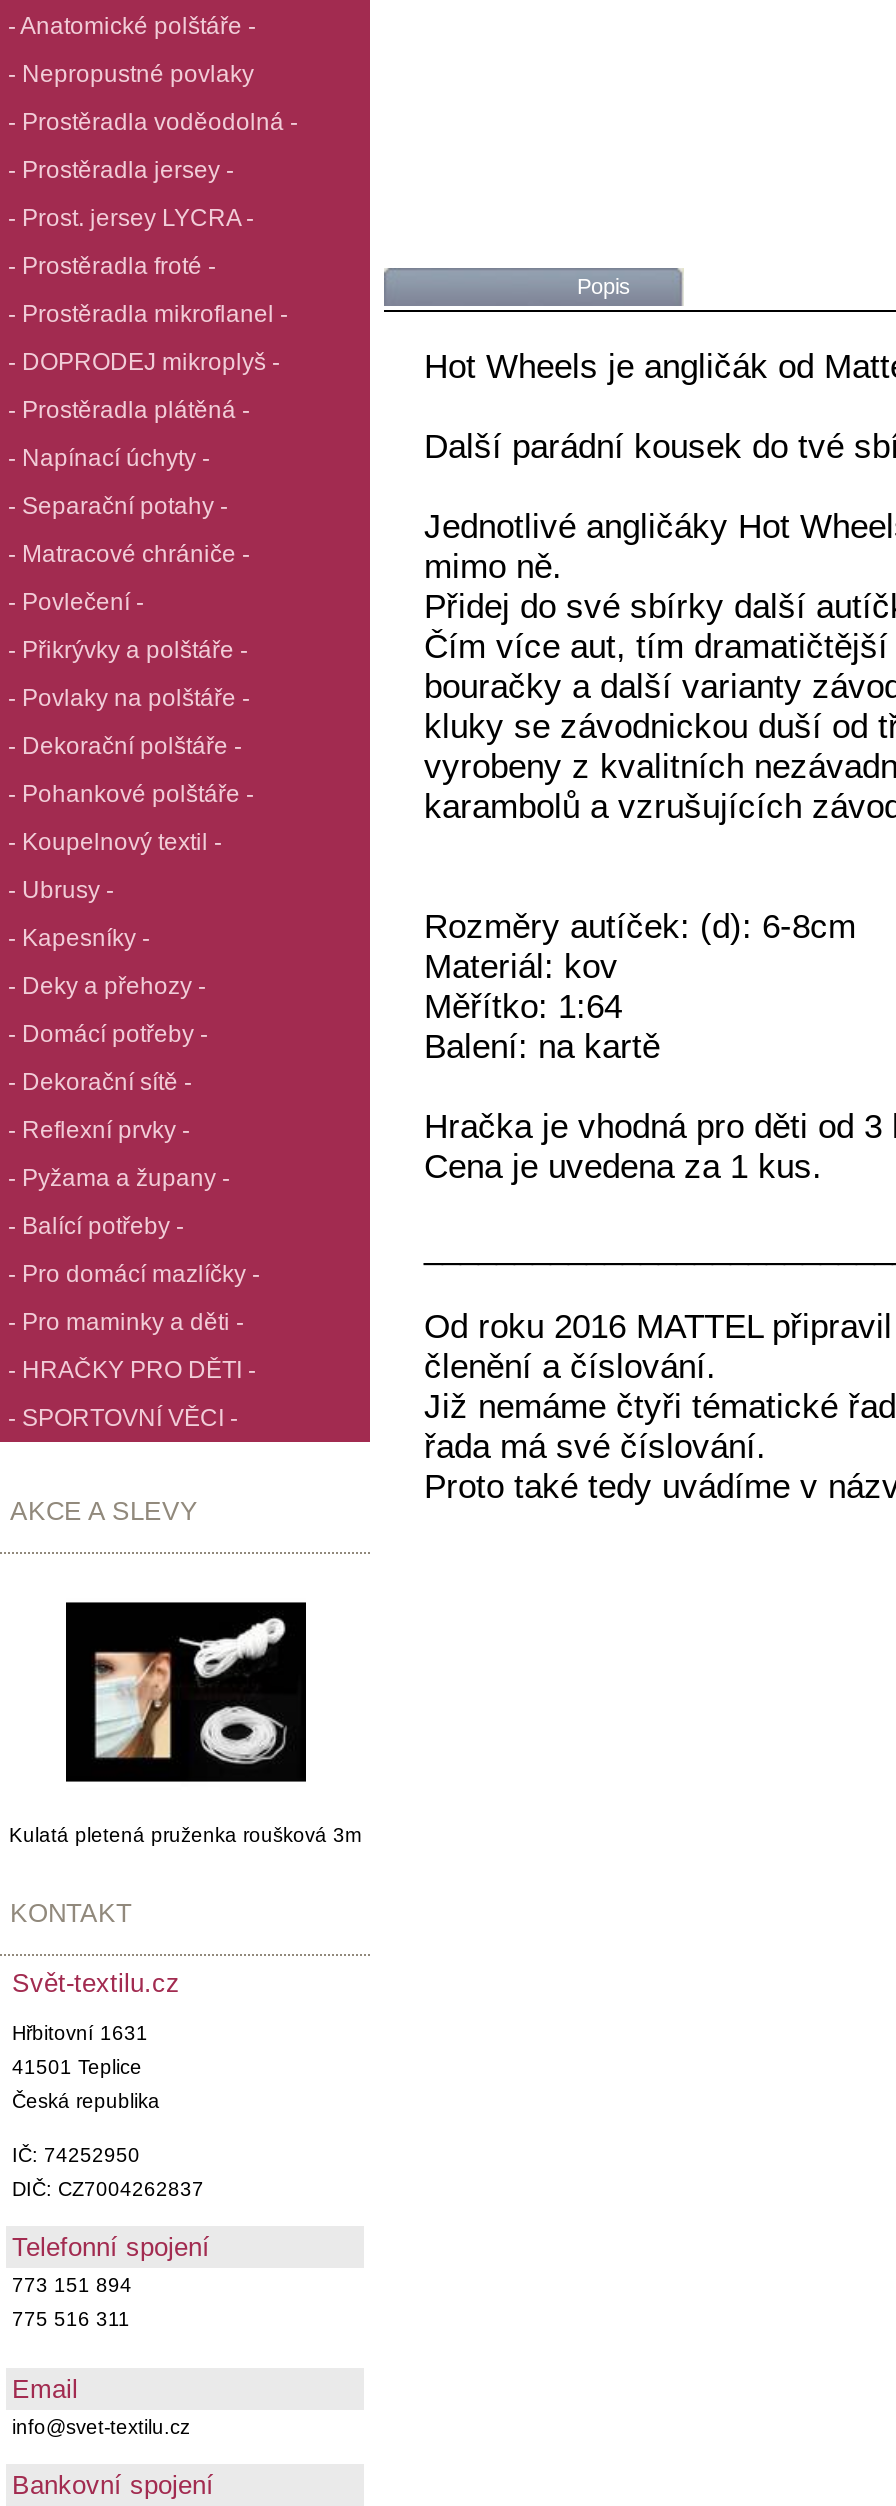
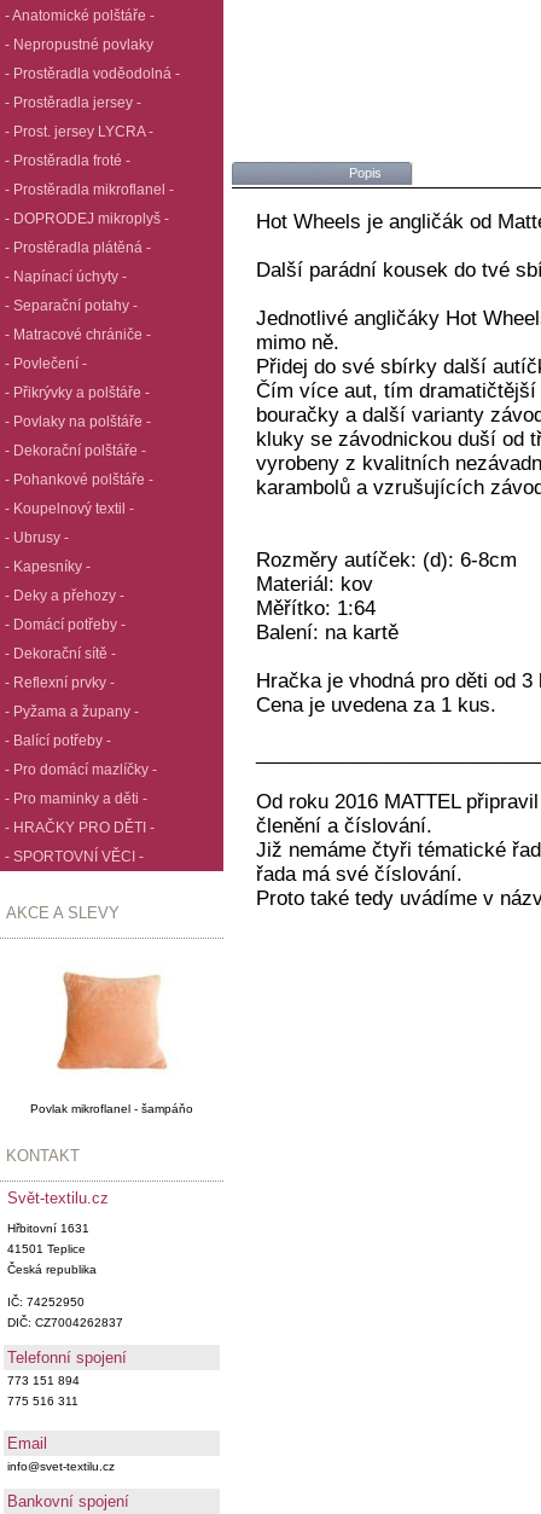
[9,1600,361,1846] [image] | Kulatá pletená pruženka roušková 3m -> [30,968,193,1115] [image] | Povlak mikroflanel - šampáňo

